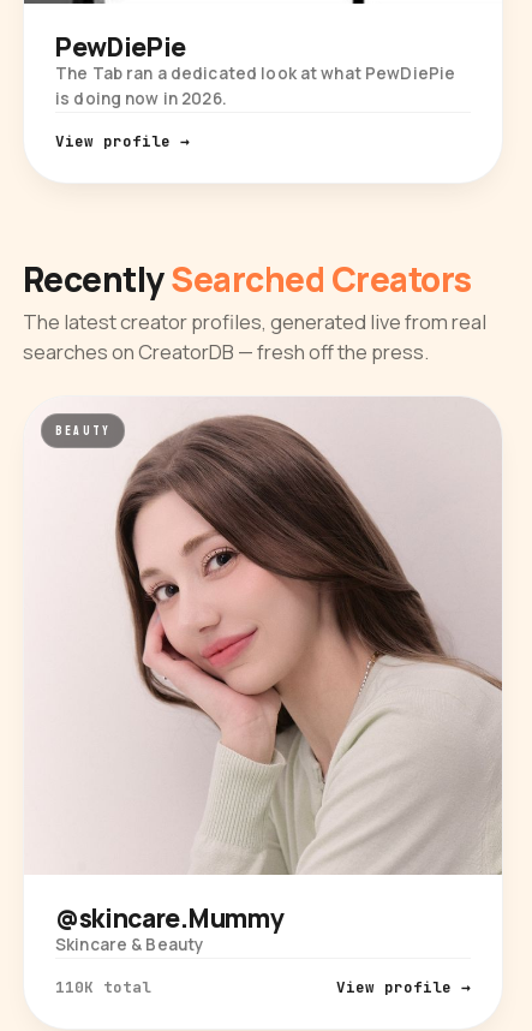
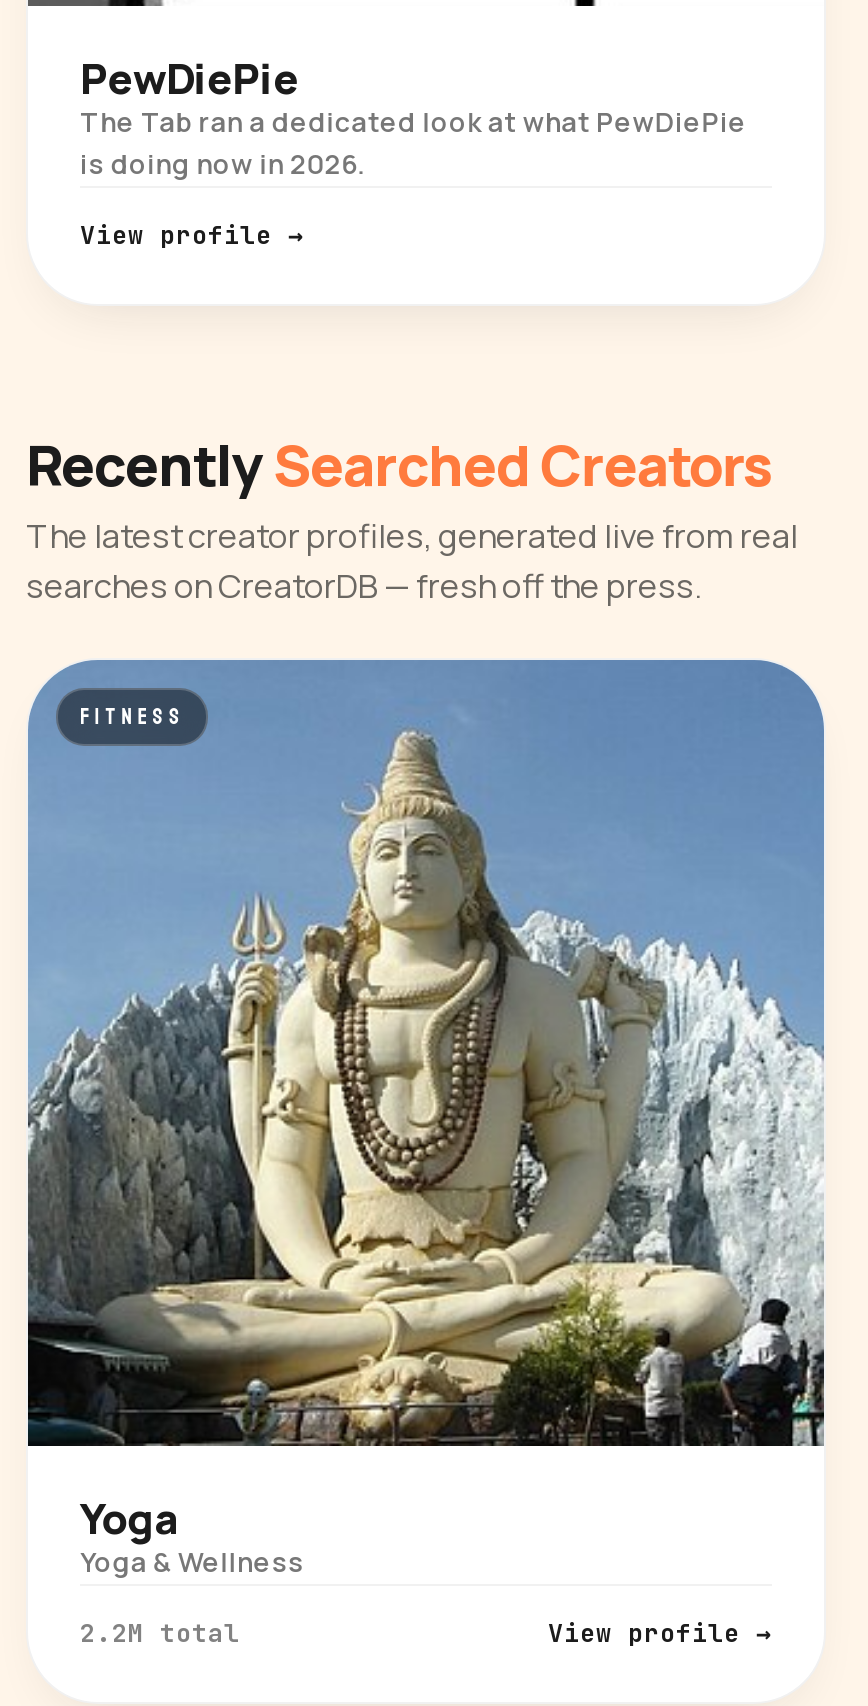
[24,398,502,875] [image] | BEAUTY -> [26,658,826,1448] [image] | FITNESS
[55,901,284,955] @skincare.Mummy | Skincare & Beauty -> [80,1490,304,1580] Yoga | Yoga & Wellness
[55,977,151,997] 110K total -> [80,1616,240,1650] 2.2M total

